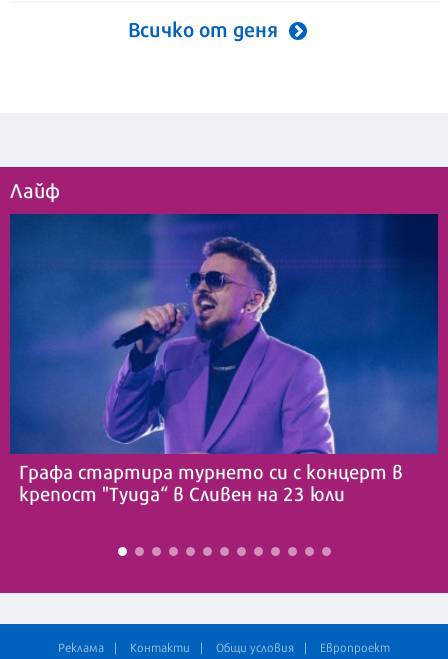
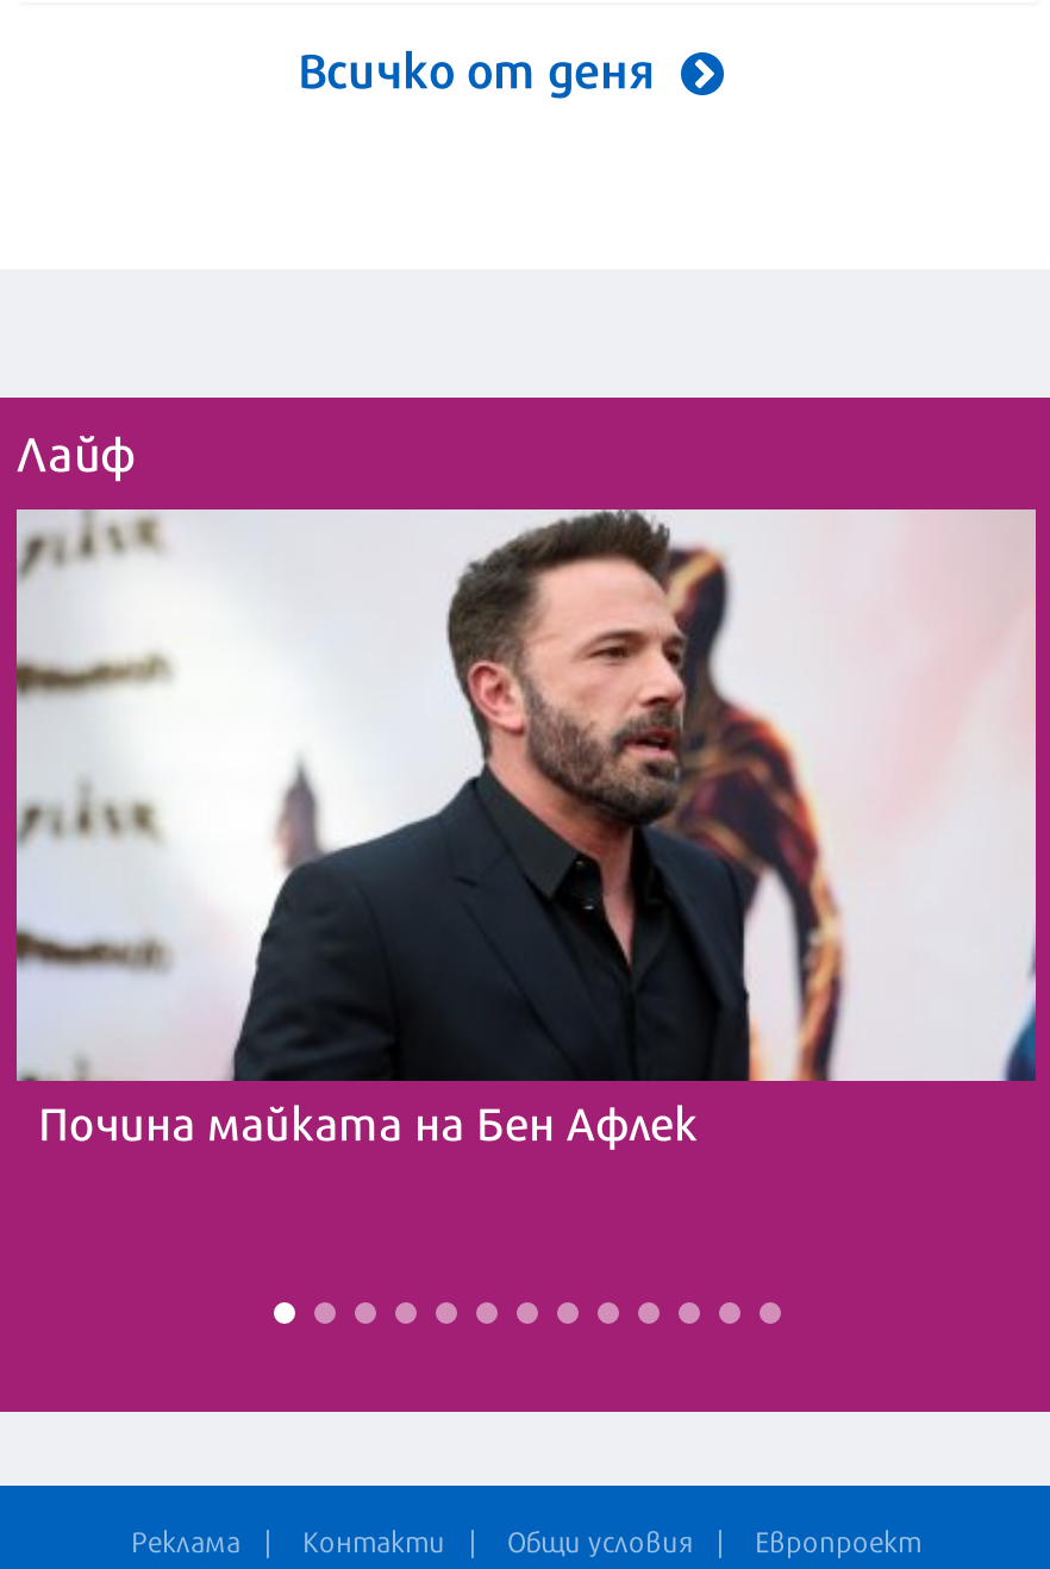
[9,213,439,507] [image] | Графа стартира турнето си с концерт в | крепост "Туида“ в Сливен на 23 юли -> [14,507,1038,1155] [image] | Почина майката на Бен Афлек

